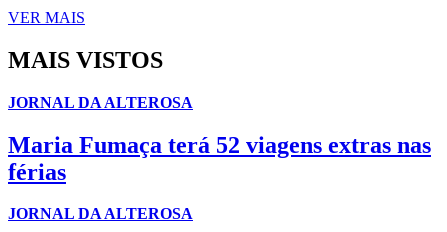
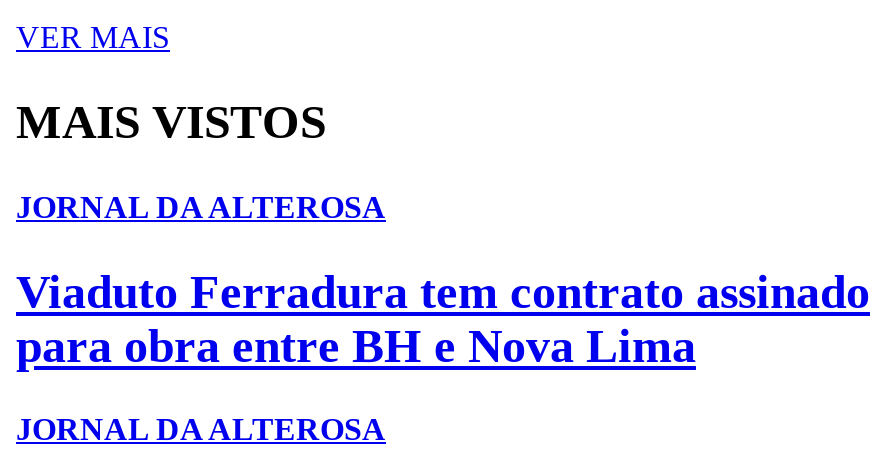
[8,132,431,185] Maria Fumaça terá 52 viagens extras nas | férias -> [16,265,870,371] Viaduto Ferradura tem contrato assinado | para obra entre BH e Nova Lima

